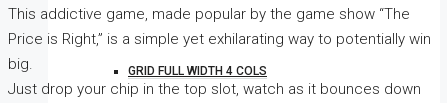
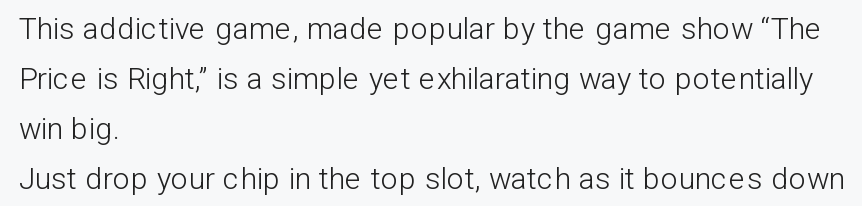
[128,64,267,78] GRID FULL WIDTH 4 COLS -> none

